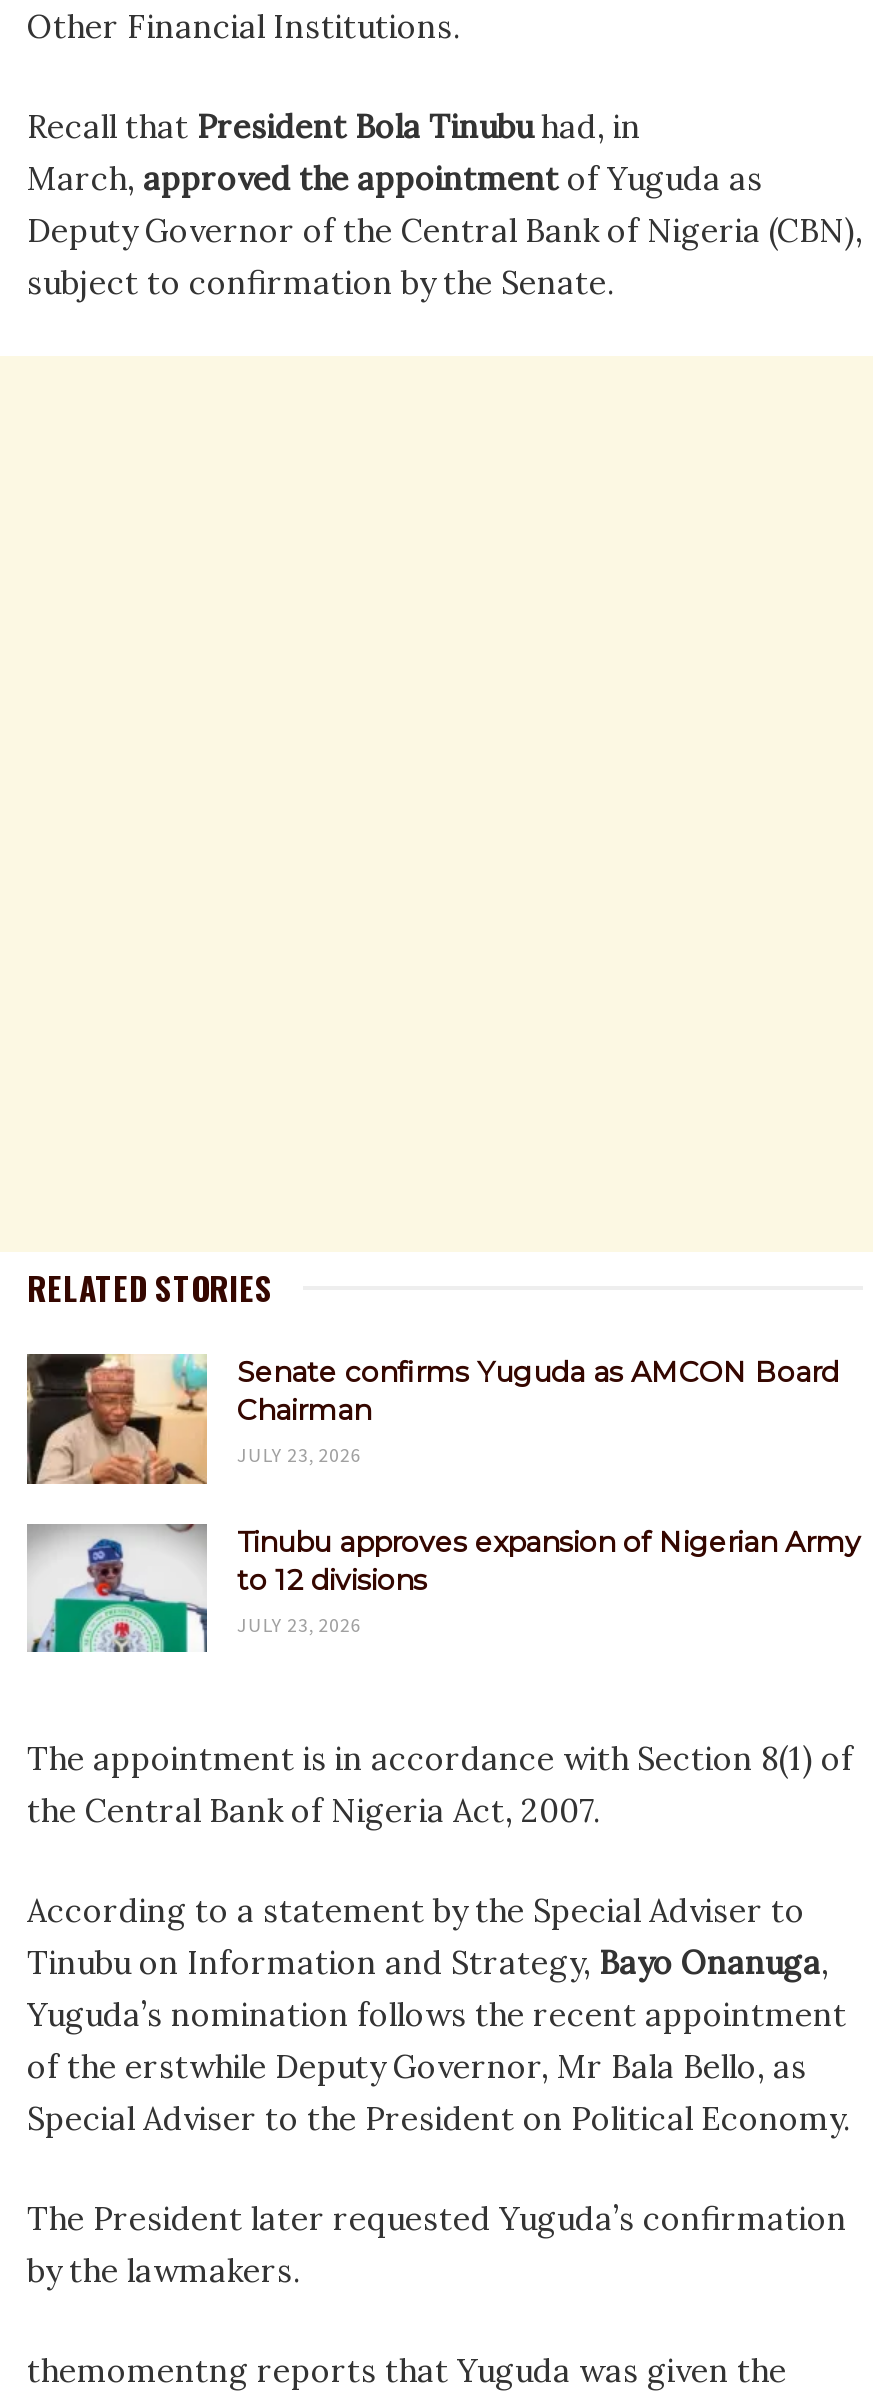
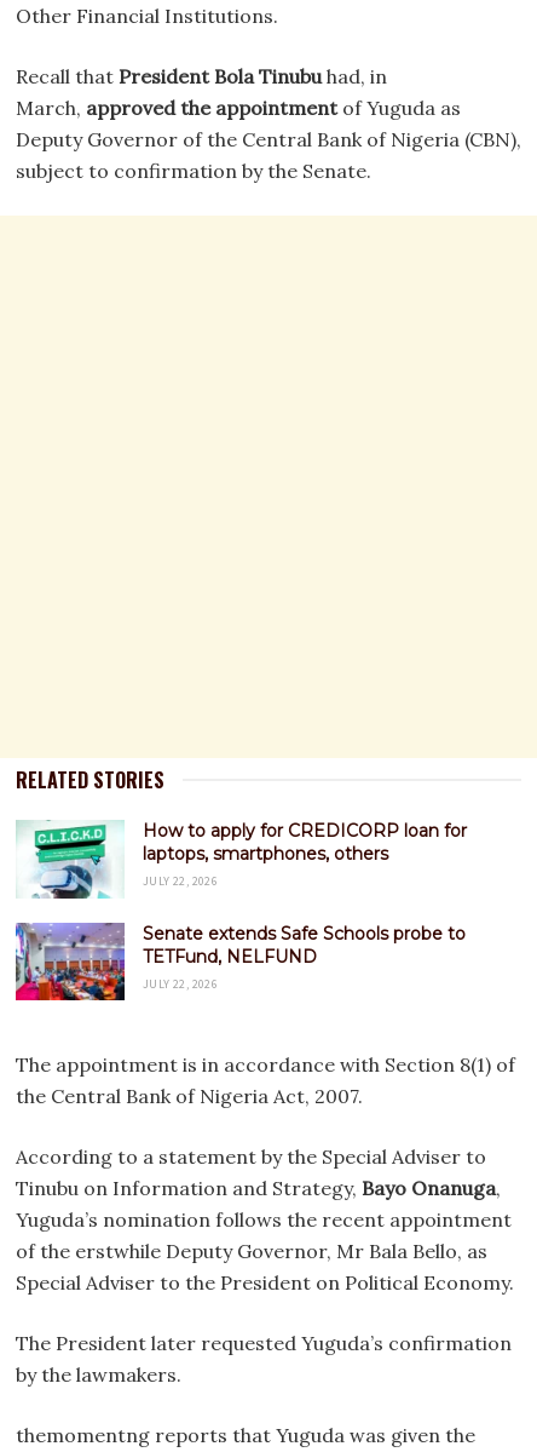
[25,1352,839,1486] [image] | Senate confirms Yuguda as AMCON Board | Chairman | JULY 23, 2026 -> [16,820,467,900] [image] | How to apply for CREDICORP loan for | laptops, smartphones, others | JULY 22, 2026
[25,1522,861,1654] [image] | Tinubu approves expansion of Nigerian Army | to 12 divisions | JULY 23, 2026 -> [15,922,466,1002] [image] | Senate extends Safe Schools probe to | TETFund, NELFUND | JULY 22, 2026

